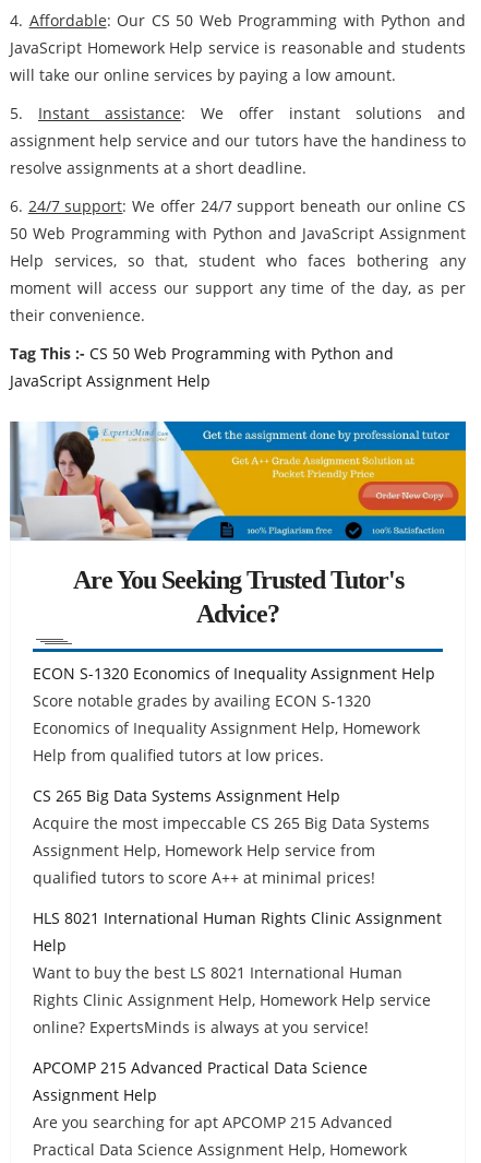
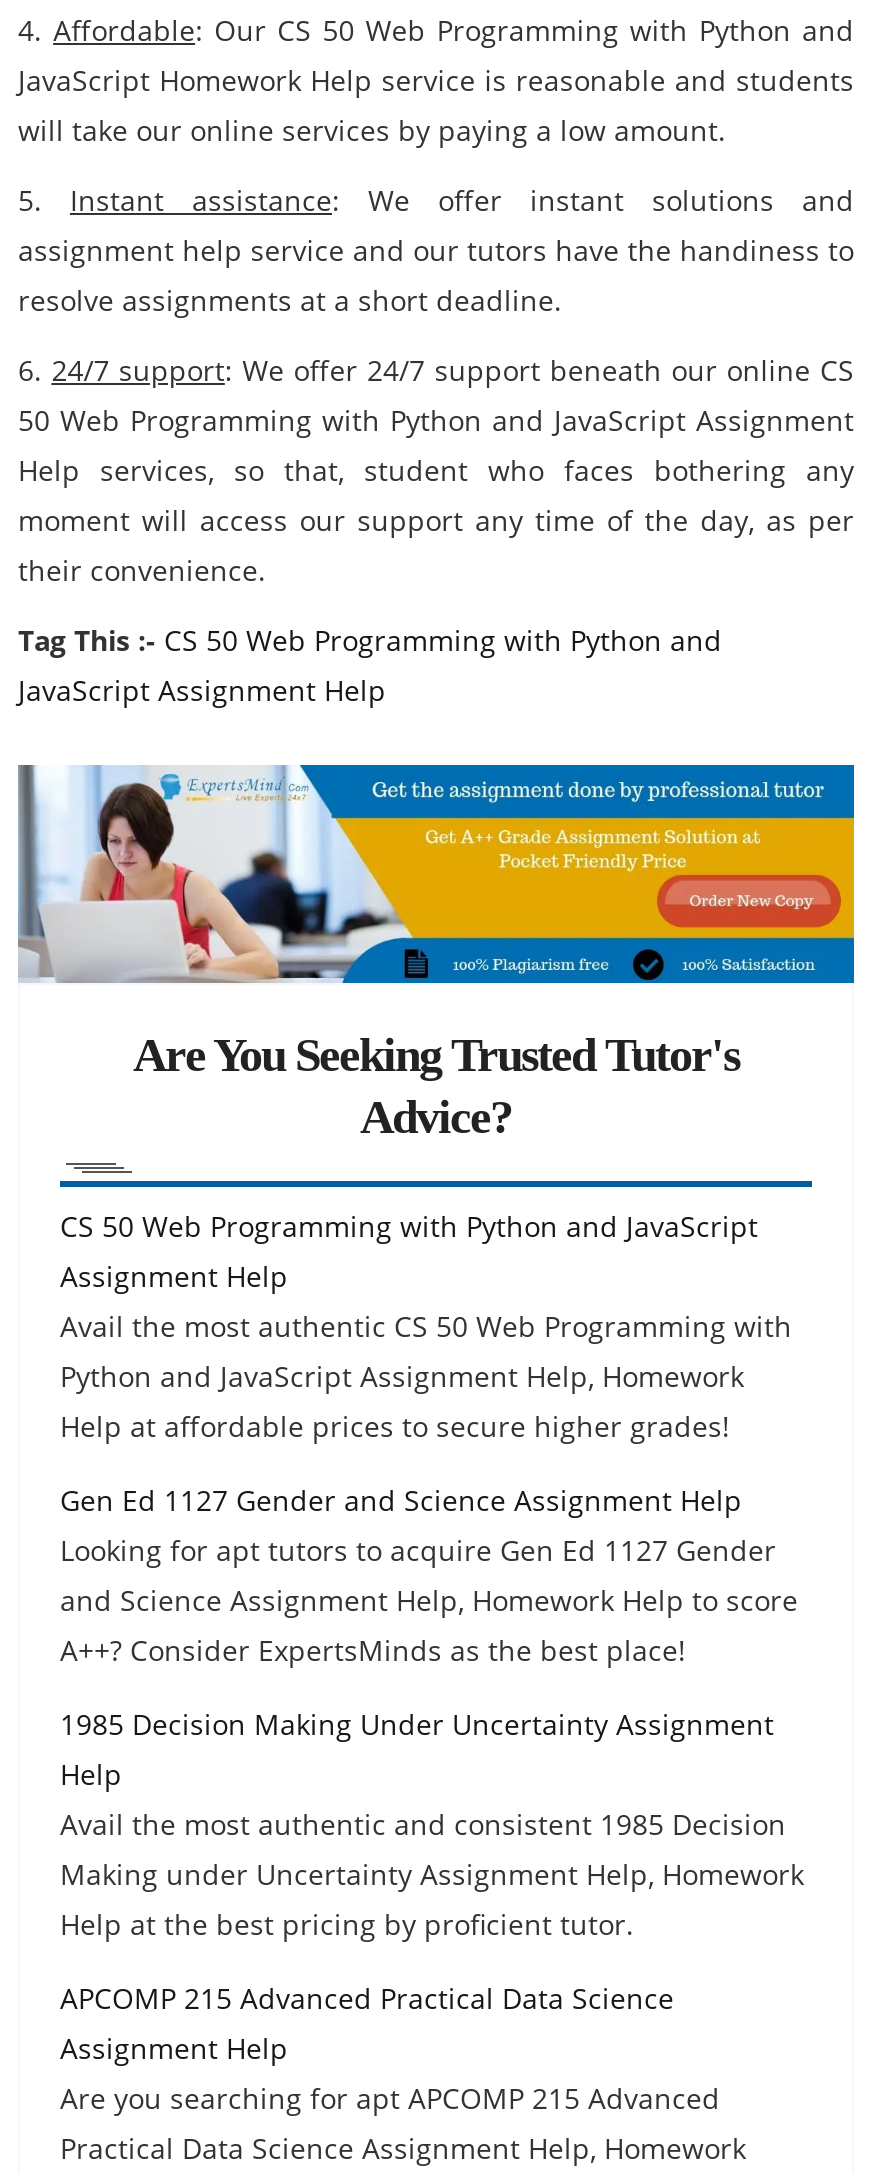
[33,663,435,765] ECON S-1320 Economics of Inequality Assignment Help | Score notable grades by availing ECON S-1320 | Economics of Inequality Assignment Help, Homework | Help from qualified tutors at low prices. -> [60,1206,792,1444] CS 50 Web Programming with Python and JavaScript | Assignment Help | Avail the most authentic CS 50 Web Programming with | Python and JavaScript Assignment Help, Homework | Help at affordable prices to secure higher grades!
[33,785,430,887] CS 265 Big Data Systems Assignment Help | Acquire the most impeccable CS 265 Big Data Systems | Assignment Help, Homework Help service from | qualified tutors to score A++ at minimal prices! -> [60,1480,798,1668] Gen Ed 1127 Gender and Science Assignment Help | Looking for apt tutors to acquire Gen Ed 1127 Gender | and Science Assignment Help, Homework Help to score | A++? Consider ExpertsMinds as the best place!
[33,907,442,928] HLS 8021 International Human Rights Clinic Assignment -> [60,1704,774,1742] 1985 Decision Making Under Uncertainty Assignment
[33,962,431,1037] Want to buy the best LS 8021 International Human | Rights Clinic Assignment Help, Homework Help service | online? ExpertsMinds is always at you service! -> [60,1804,804,1942] Avail the most authentic and consistent 1985 Decision | Making under Uncertainty Assignment Help, Homework | Help at the best pricing by proficient tutor.

